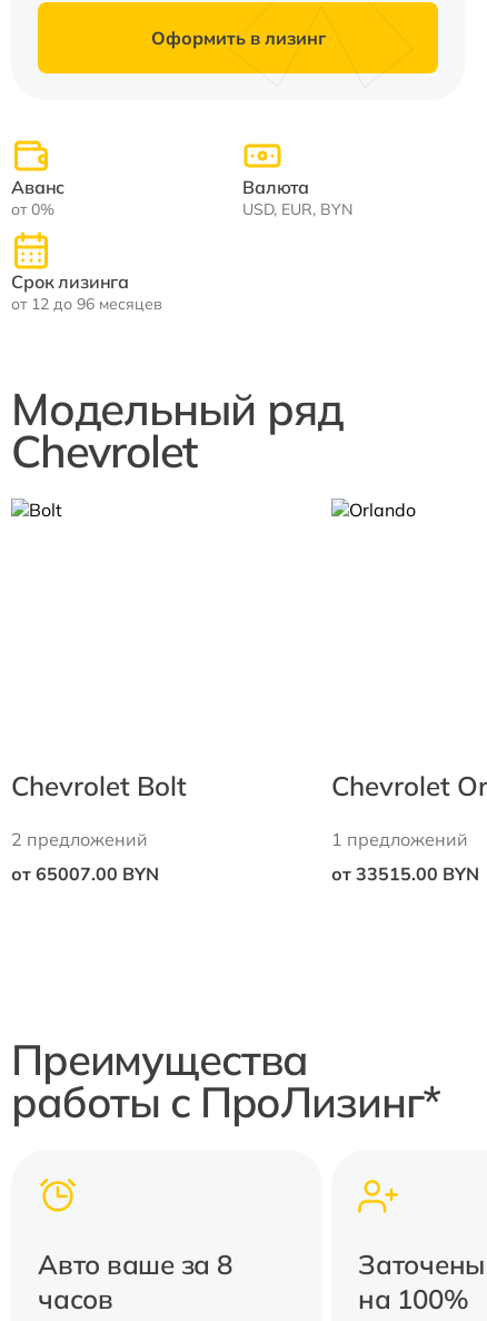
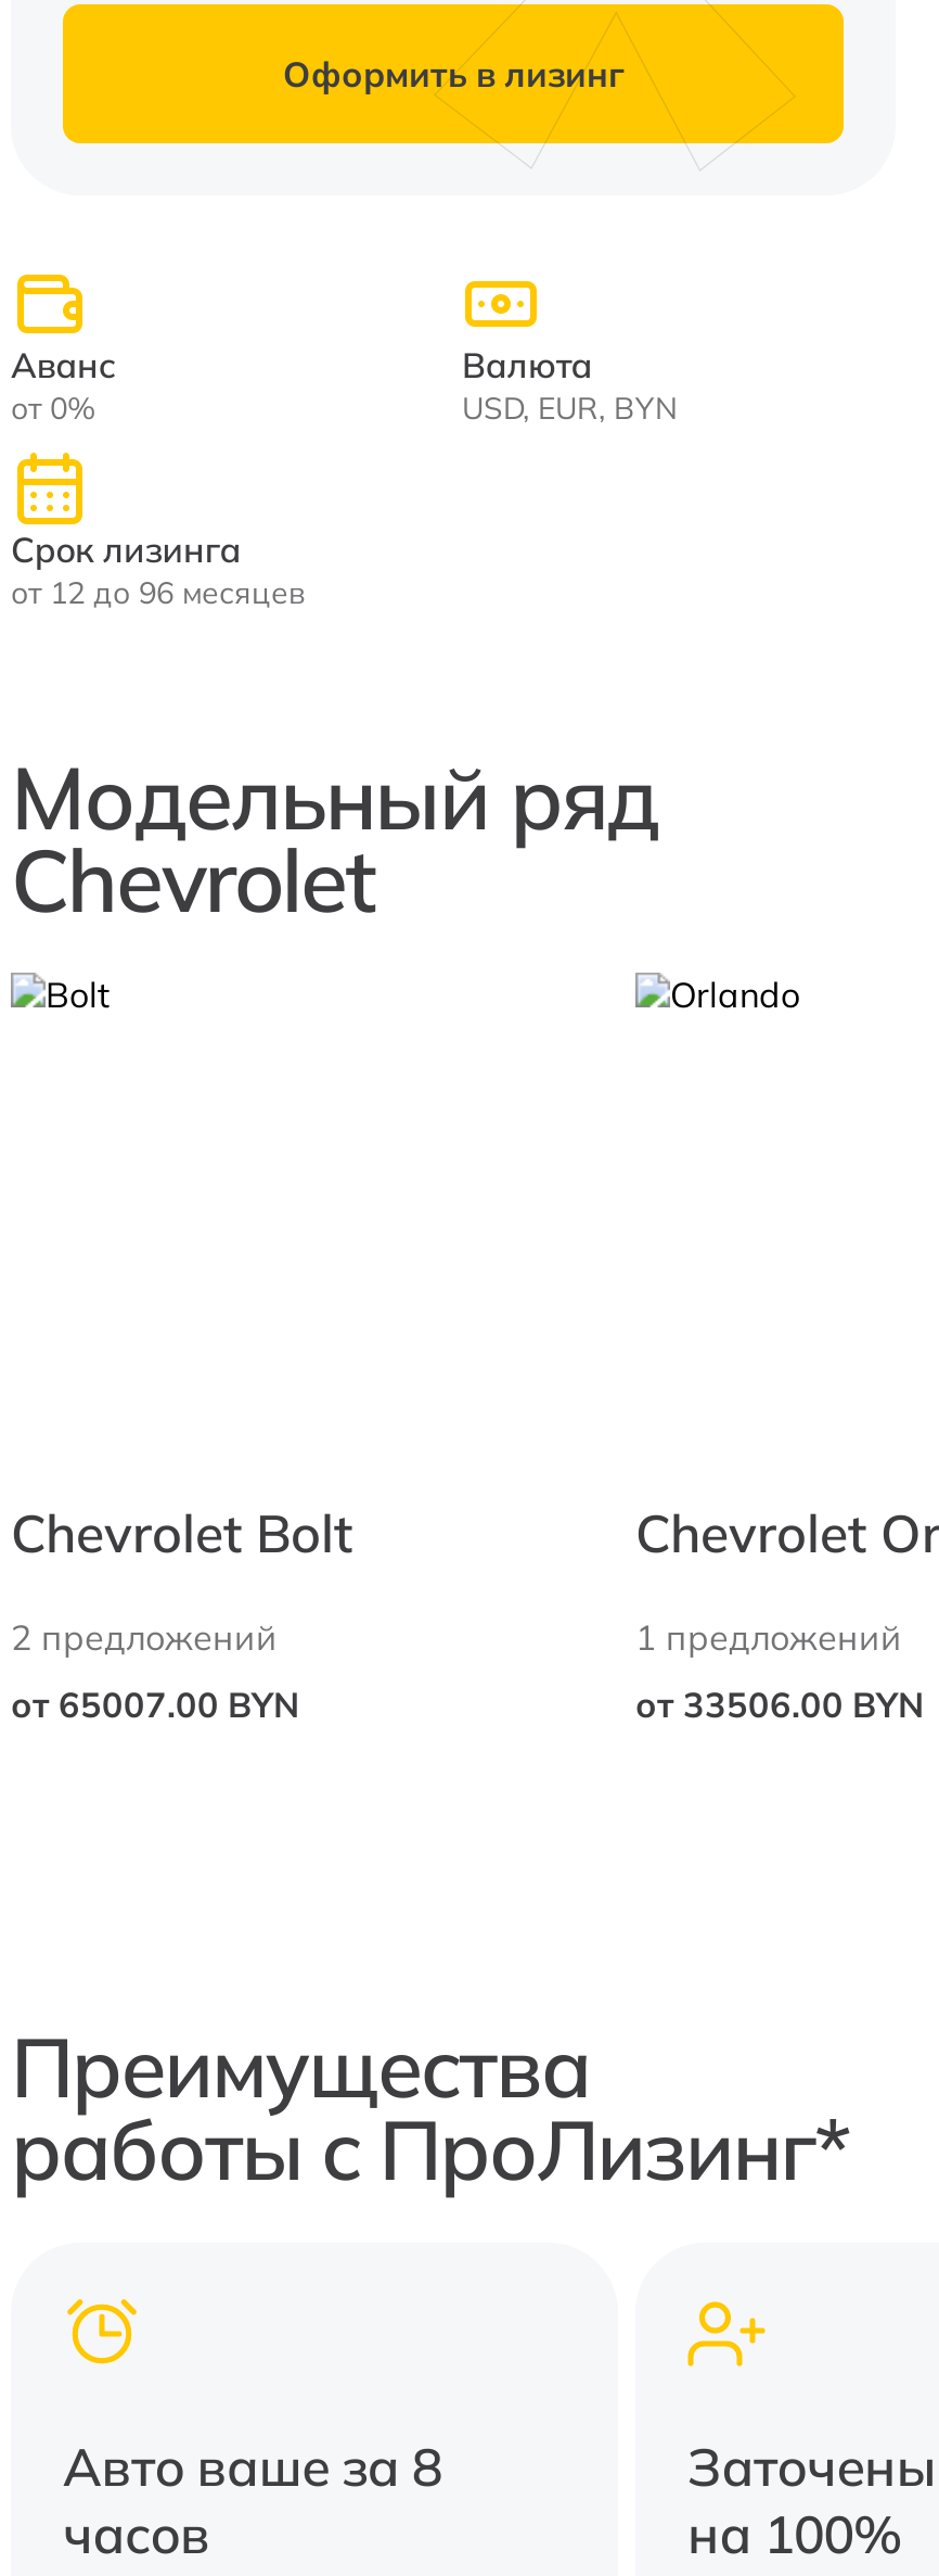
[331,863,479,885] от 33515.00 BYN -> [635,1683,924,1726] от 33506.00 BYN

